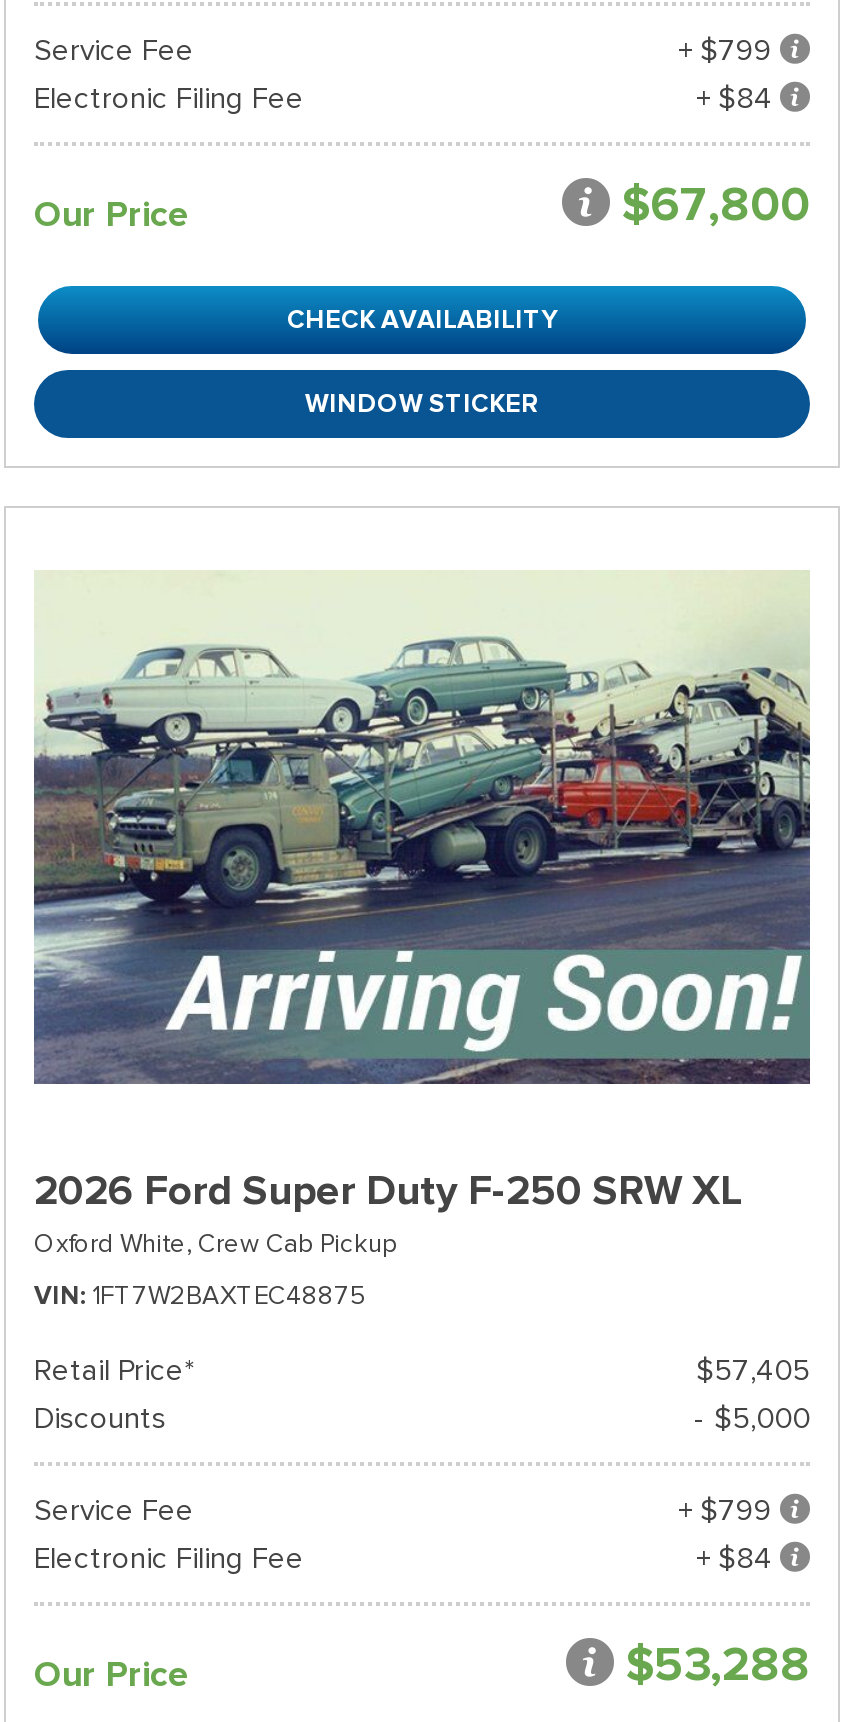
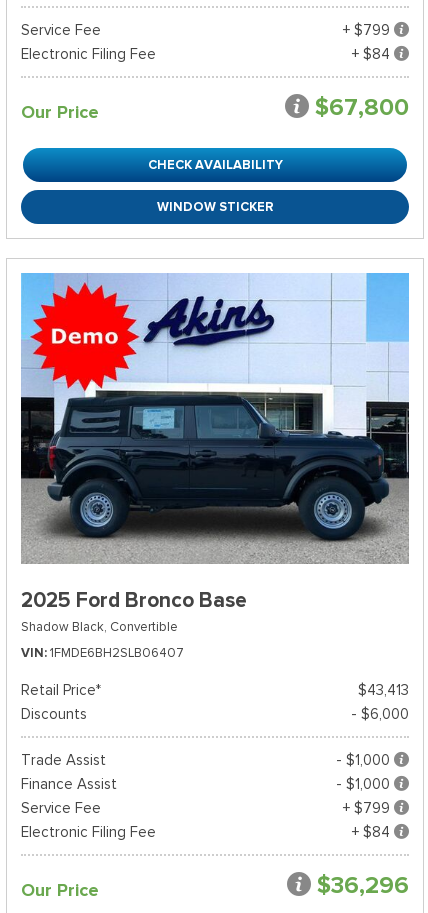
[32,536,812,1260] [image] | 2026 Ford Super Duty F-250 SRW XL | Oxford White, Crew Cab Pickup -> [20,272,410,635] [image] | 2025 Ford Bronco Base | Shadow Black, Convertible
[34,1278,366,1312] VIN 1FT7W2BAXTEC48875 -> [21,644,184,661] VIN 1FMDE6BH2SLB06407
[696,1352,810,1388] $57,405 -> [358,681,409,699] $43,413
[694,1400,810,1436] - $5,000 -> [21,705,409,793] - $6,000 | Trade Assist | - $1,000 | Finance Assist | - $1,000
[626,1634,810,1694] $53,288 -> [317,870,409,900] $36,296

